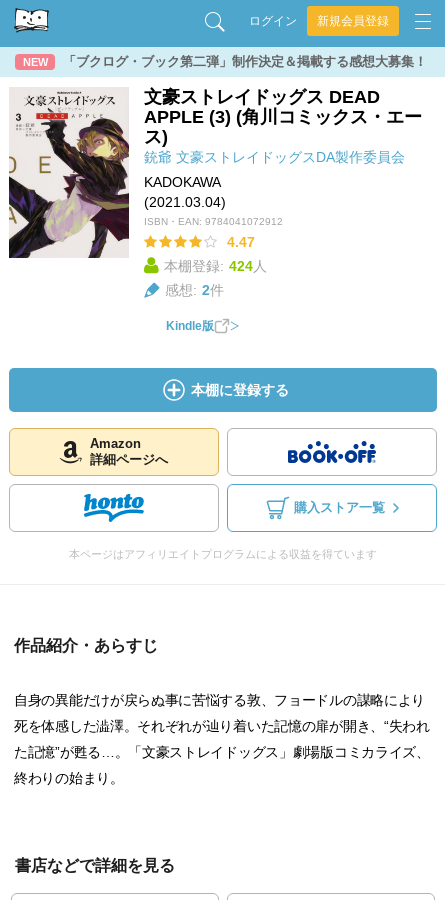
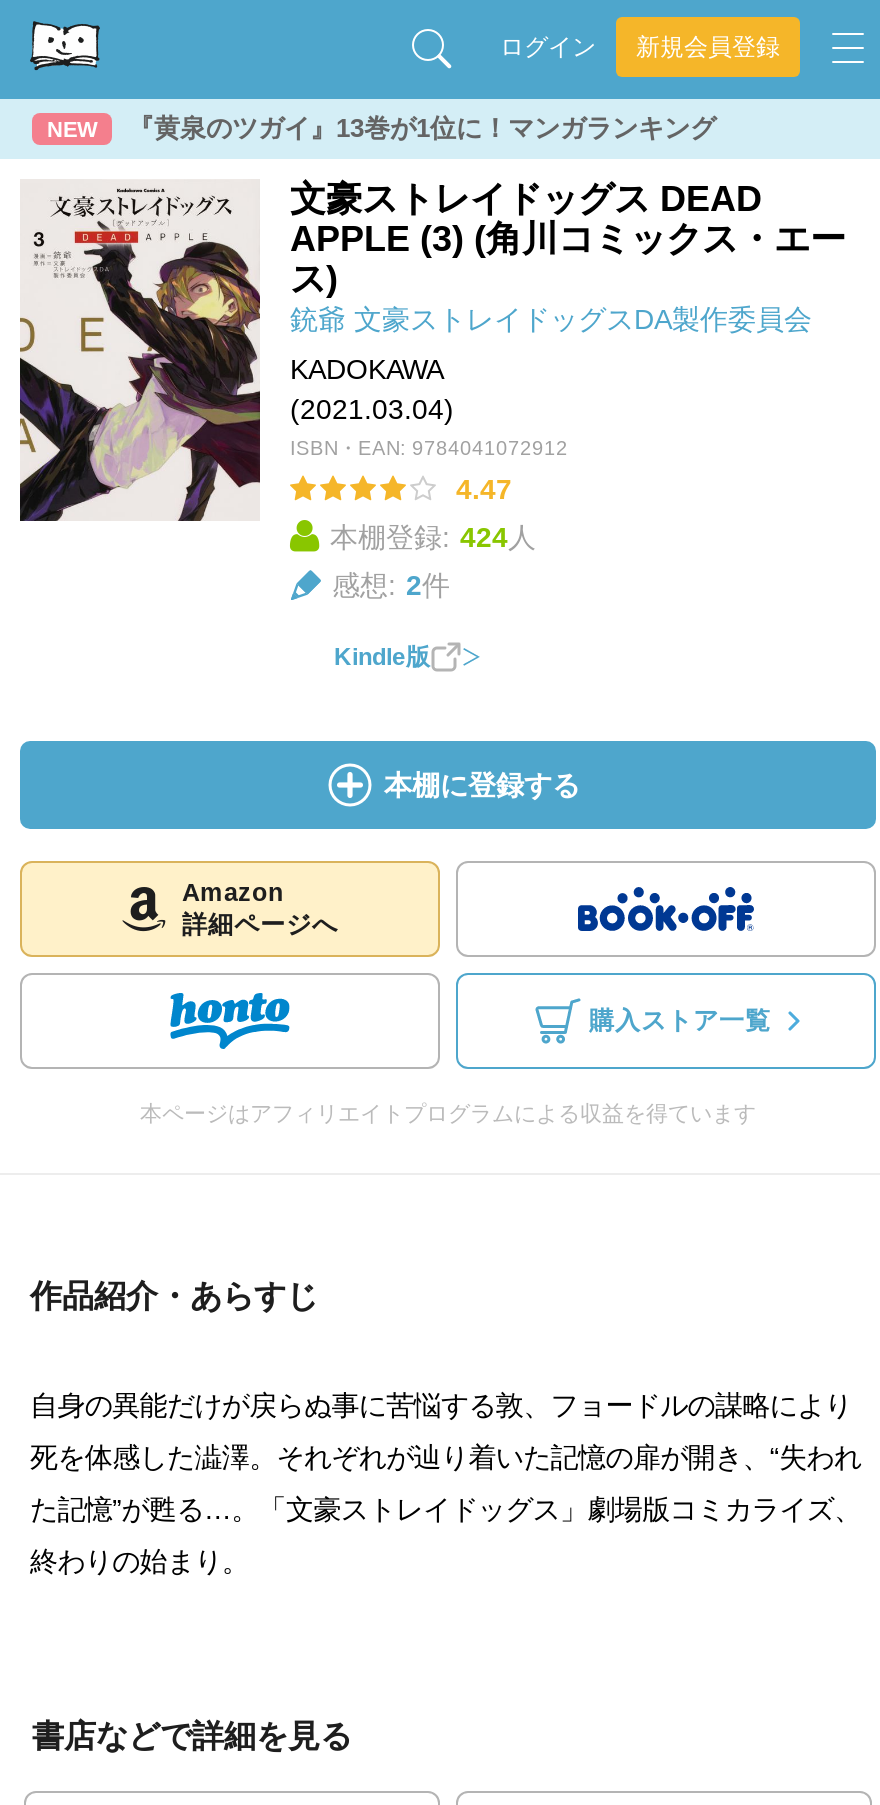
[63,54,427,69] 「ブクログ・ブック第二弾」制作決定＆掲載する感想大募集！ -> [128,113,716,143] 『黄泉のツガイ』13巻が1位に！マンガランキング

